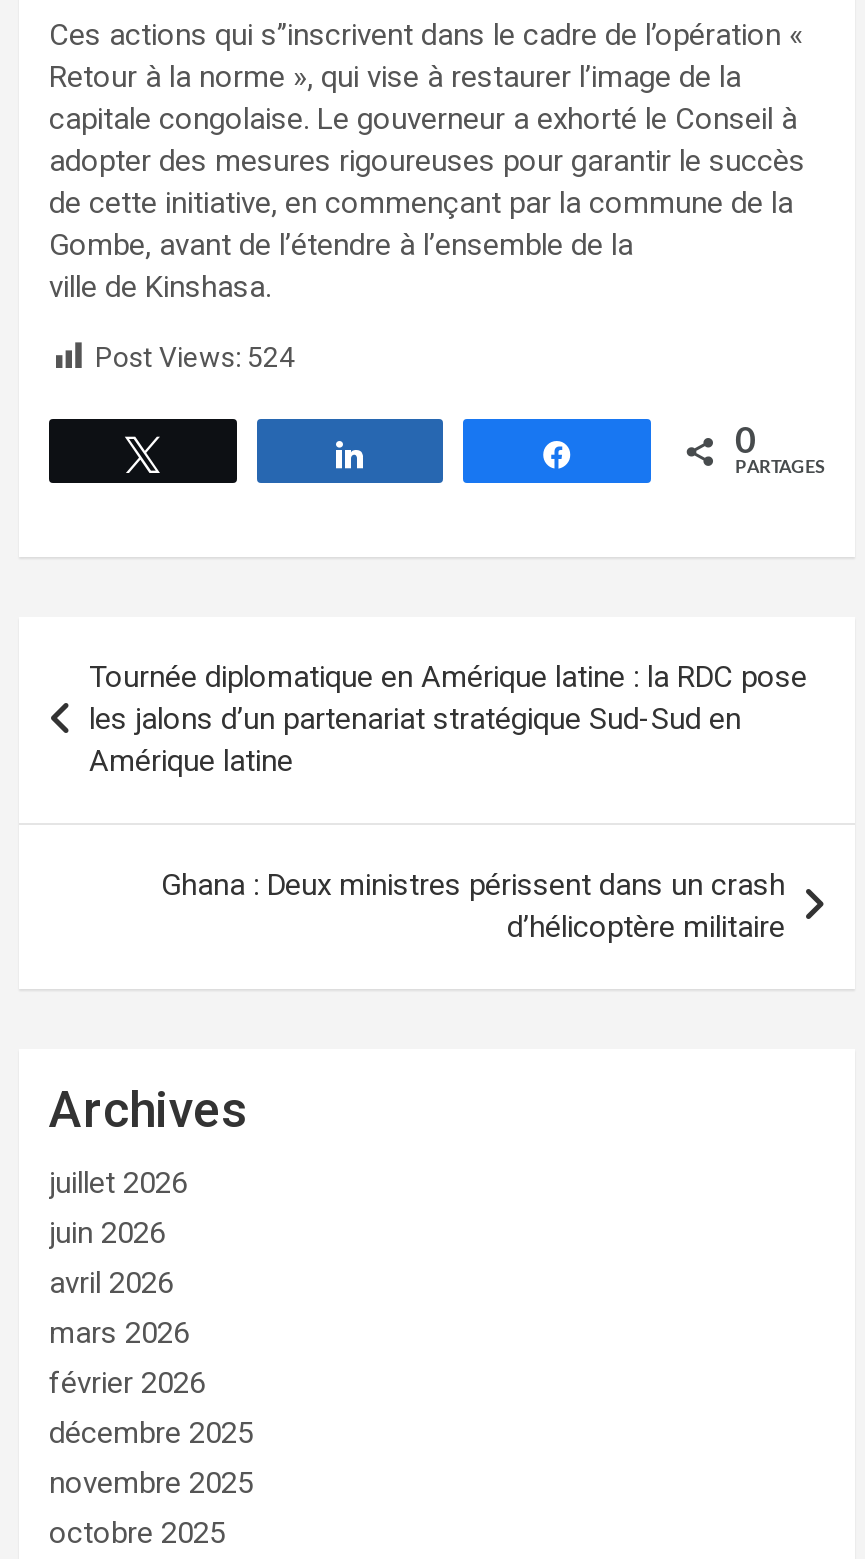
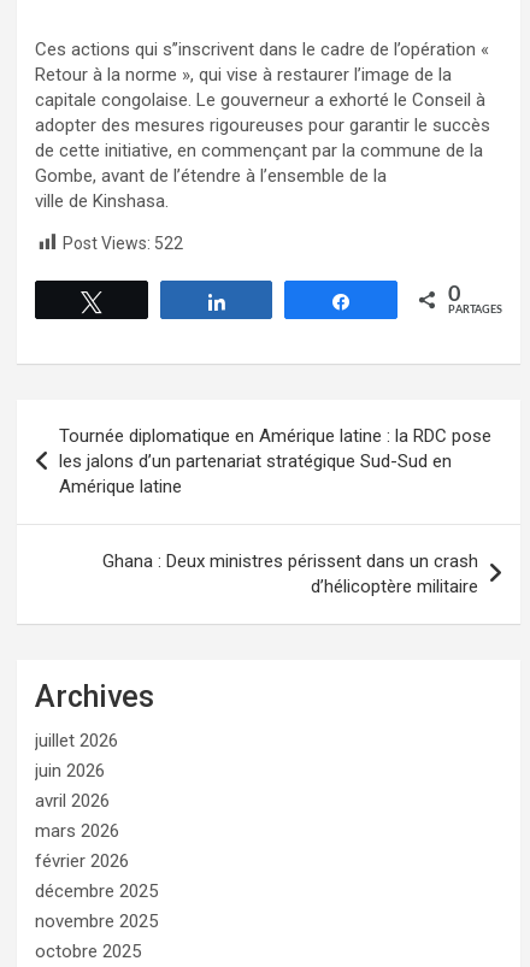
[95,341,295,373] Post Views: 524 -> [63,234,183,253] Post Views: 522

